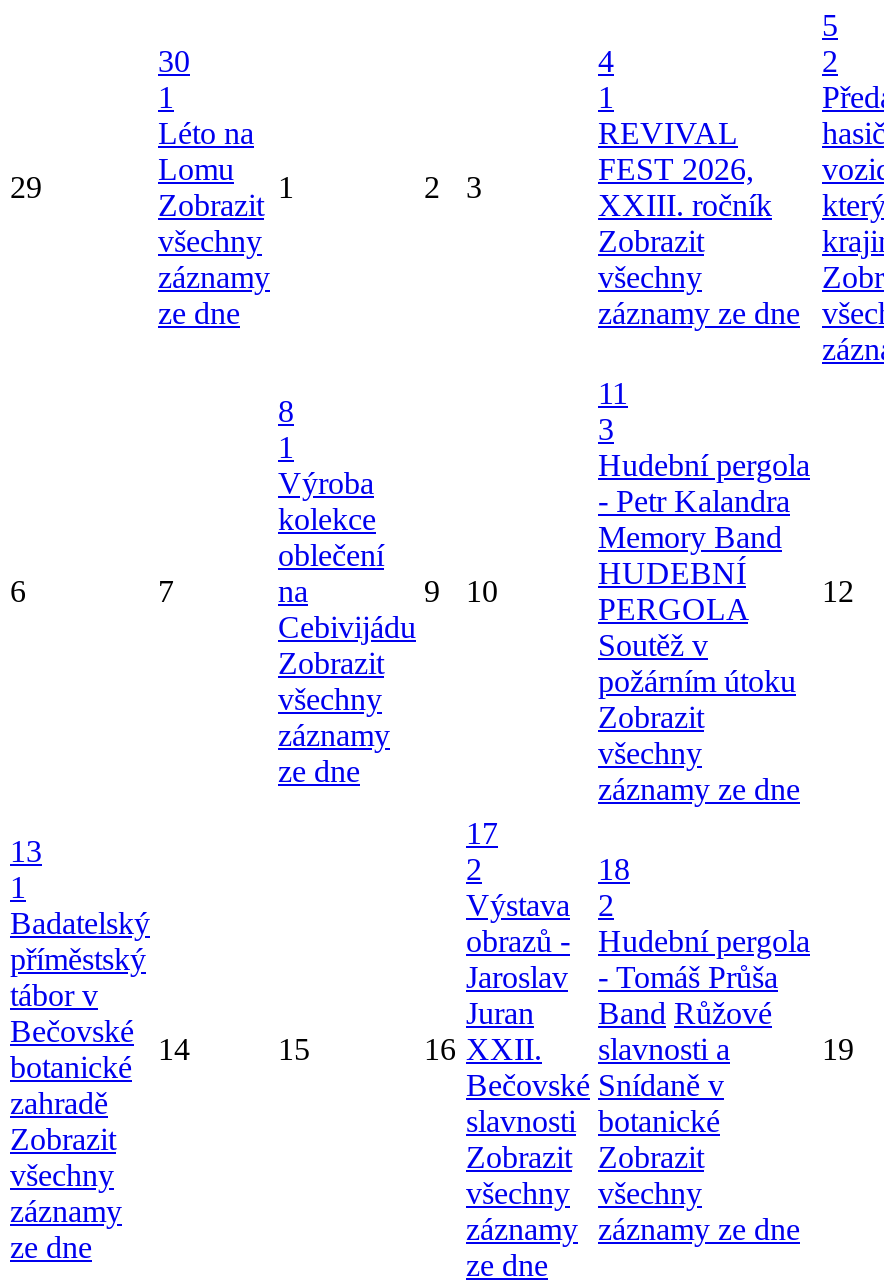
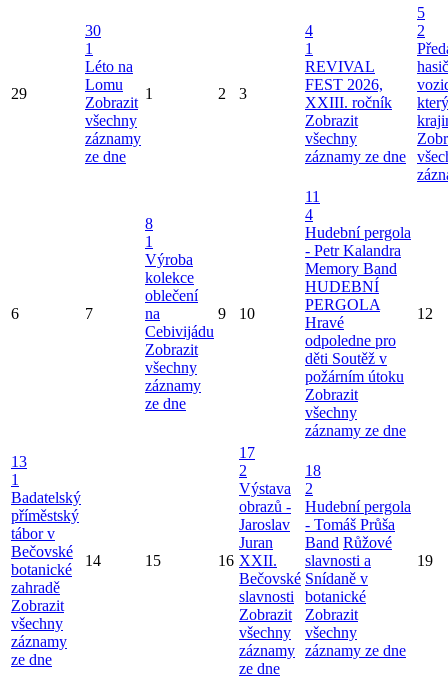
[598,411,614,445] 3 -> [305,206,313,223] 4
[598,627,708,661] Soutěž v -> [305,314,396,367] Hravé | odpoledne pro | děti Soutěž v

